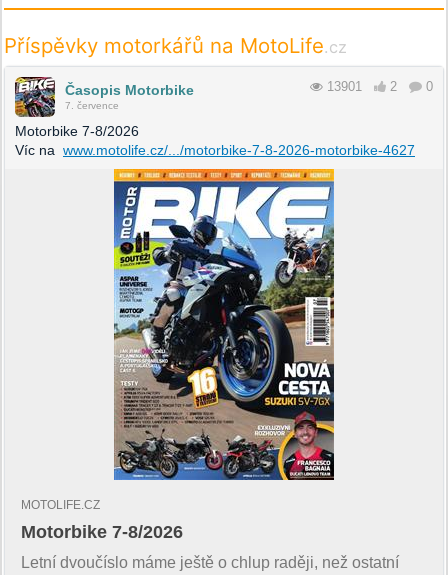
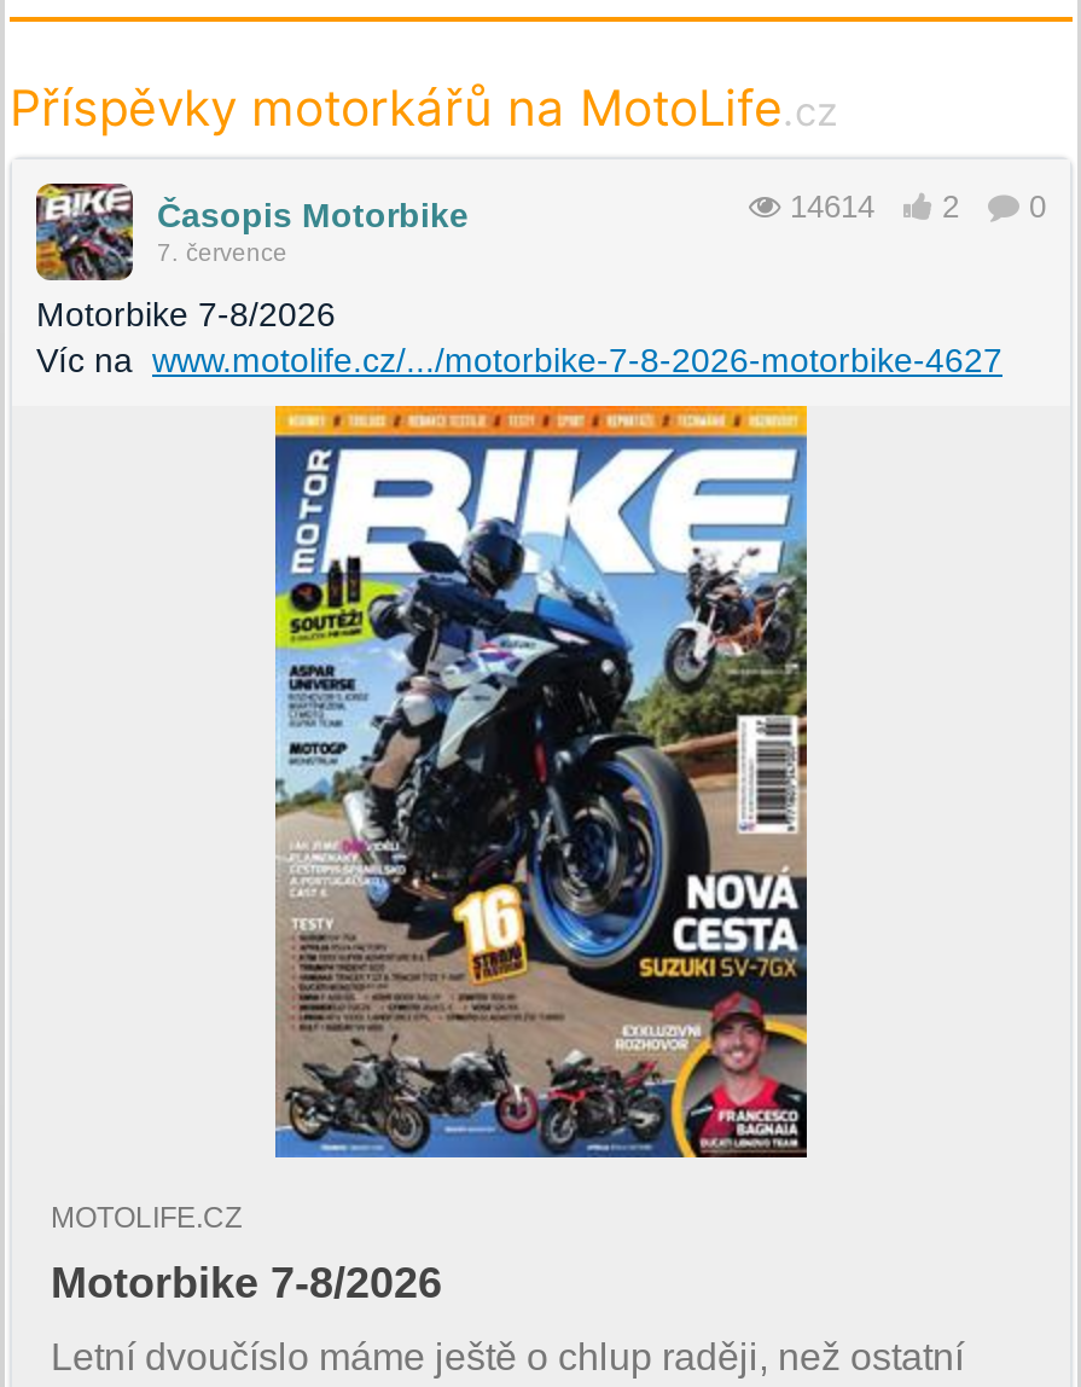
[327,79,433,94] 13901 2 0 -> [790,188,1046,224] 14614 2 0

